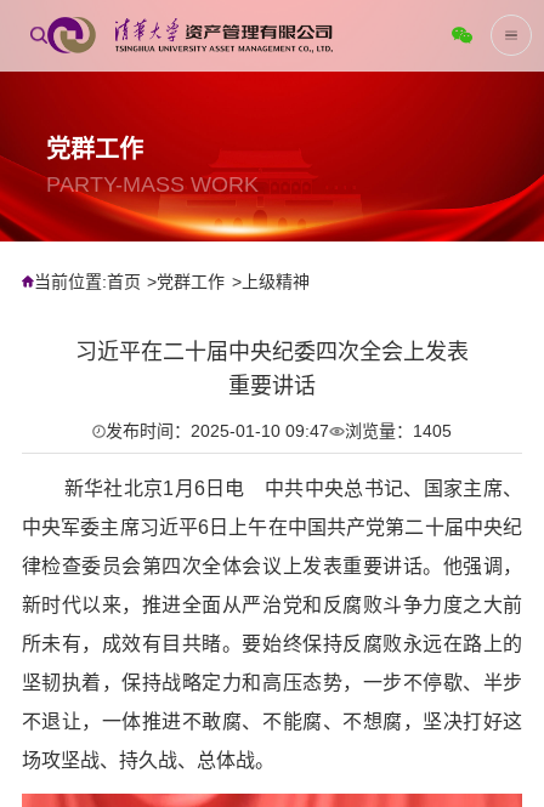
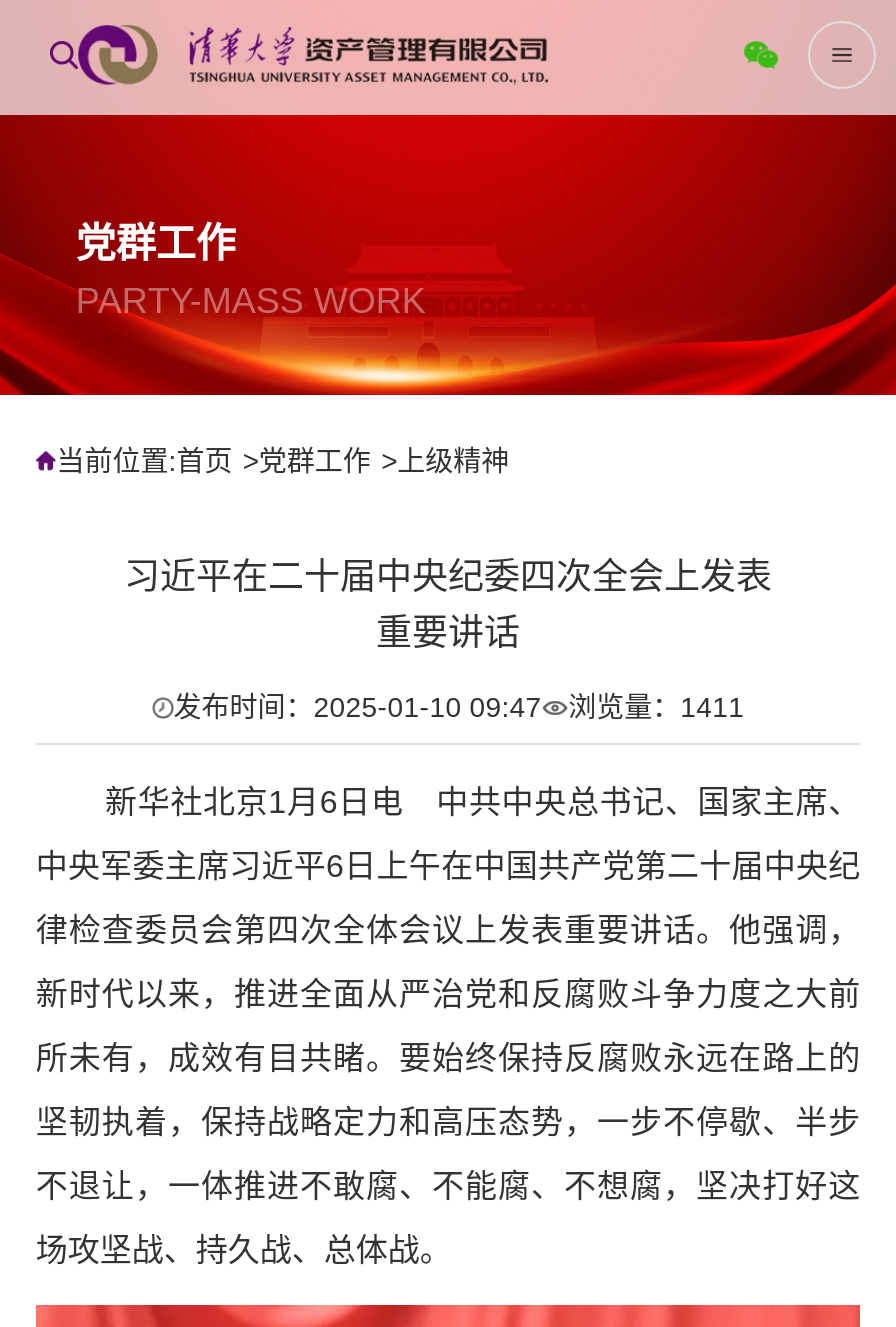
[105,421,452,441] 发布时间：2025-01-10 09:47 浏览量：1405 -> [173,692,744,724] 发布时间：2025-01-10 09:47 浏览量：1411

